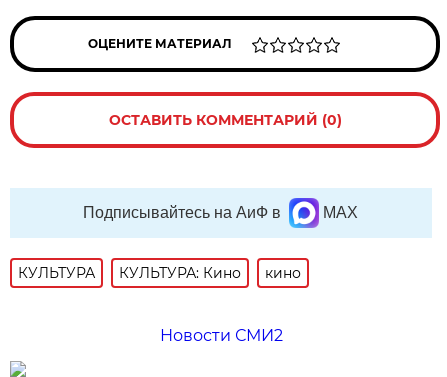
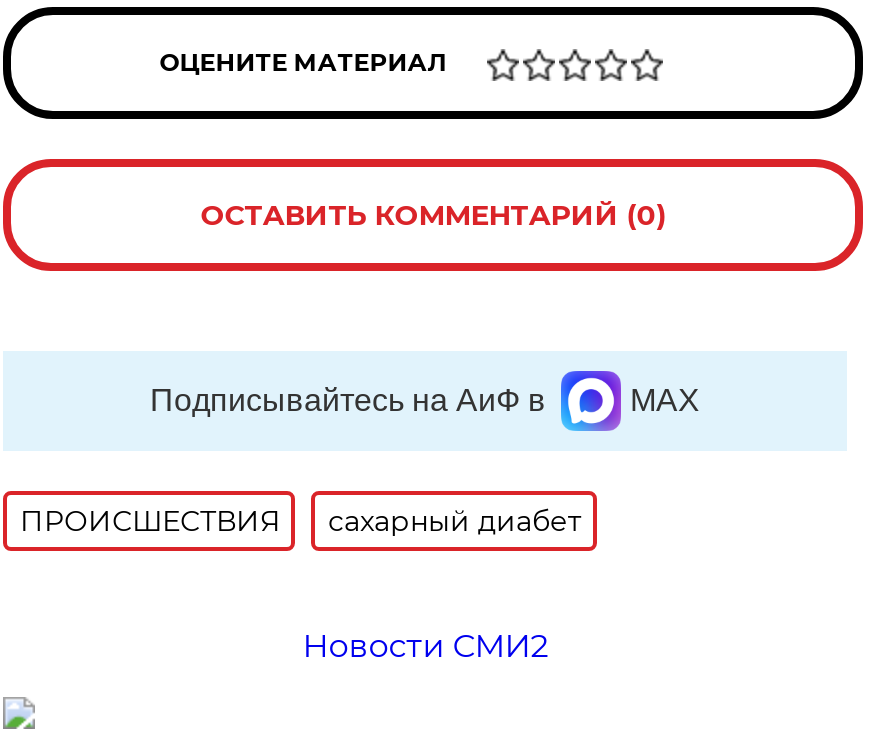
[18,264,301,282] КУЛЬТУРА | КУЛЬТУРА: Кино | кино -> [20,503,582,539] ПРОИСШЕСТВИЯ | сахарный диабет

